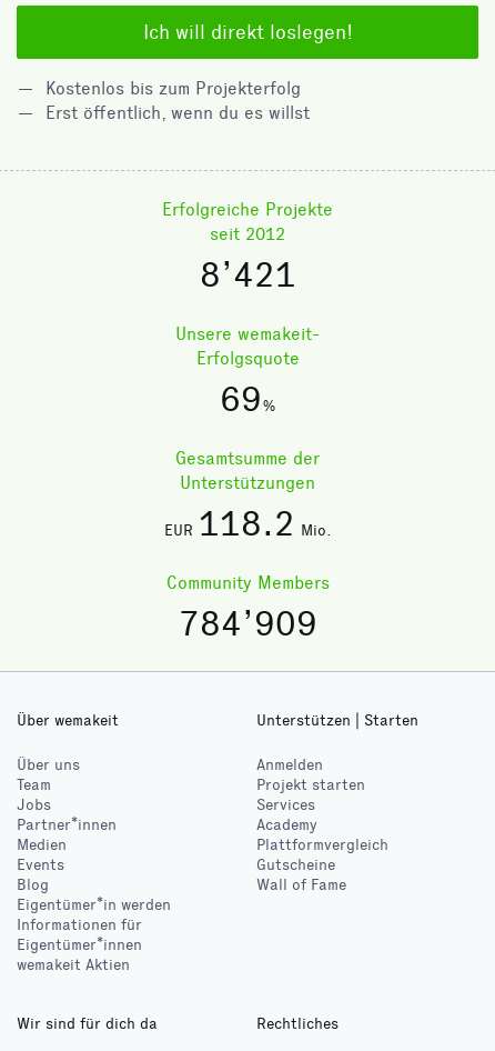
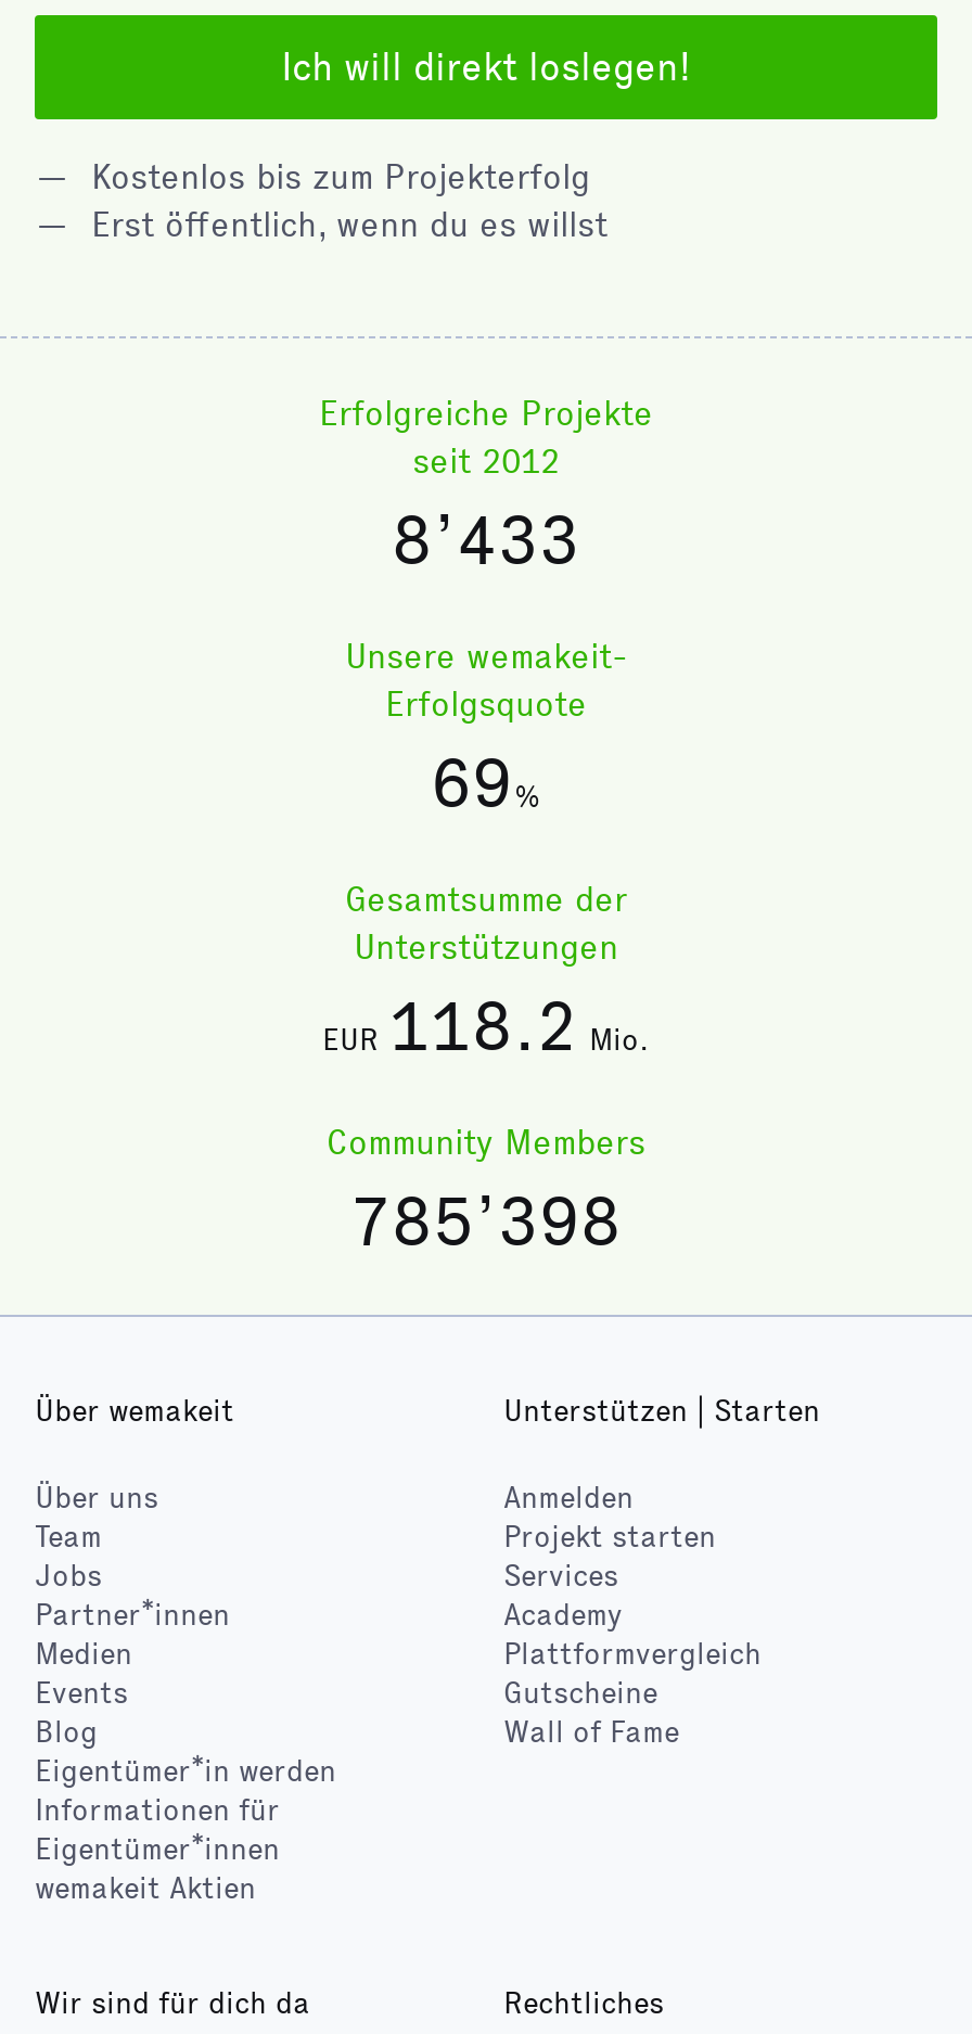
[199,254,296,297] 8’421 -> [392,499,580,584] 8’433
[178,602,317,646] 784’909 -> [350,1181,622,1265] 785’398

